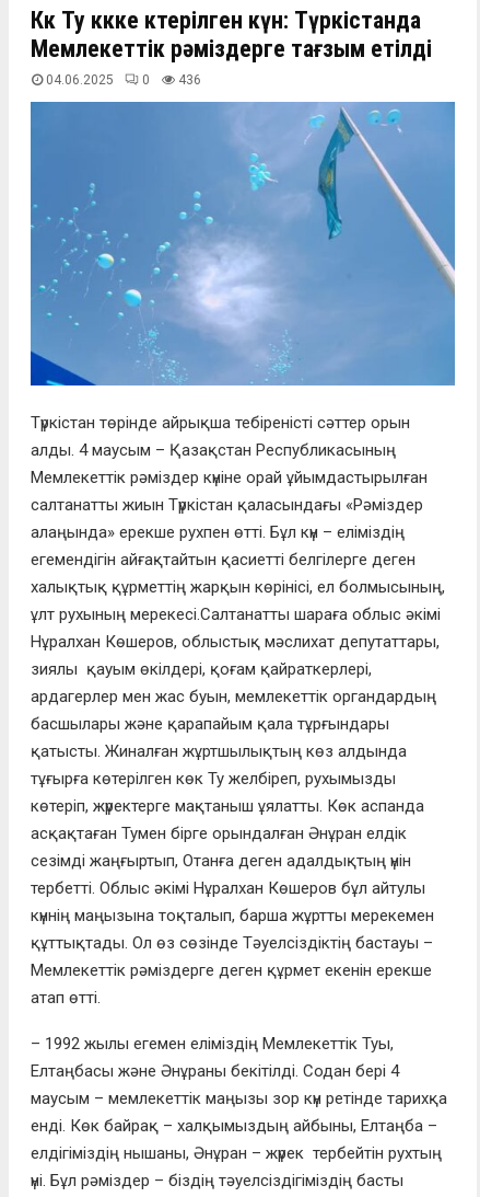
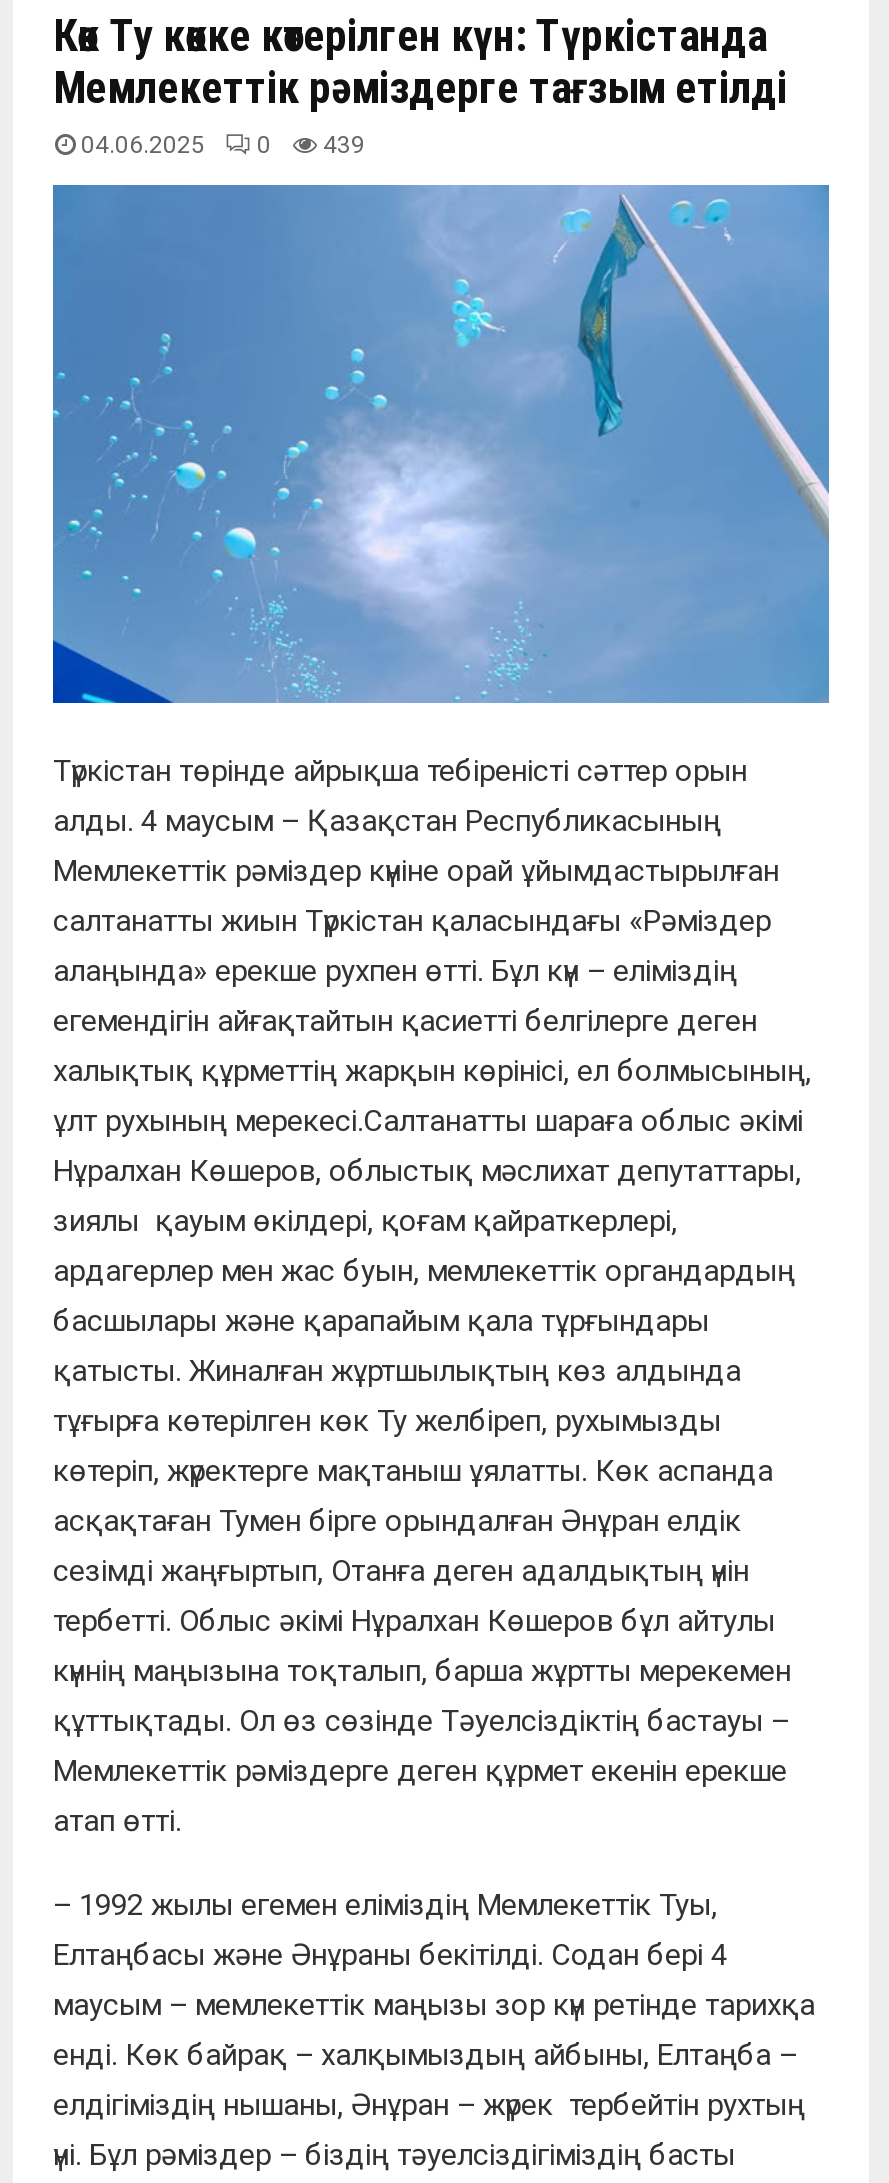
[46,72,201,88] 04.06.2025 0 436 -> [81,131,365,159] 04.06.2025 0 439

